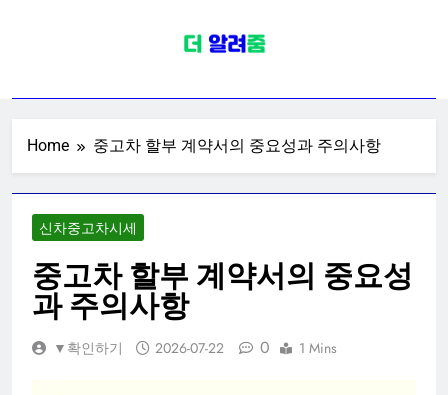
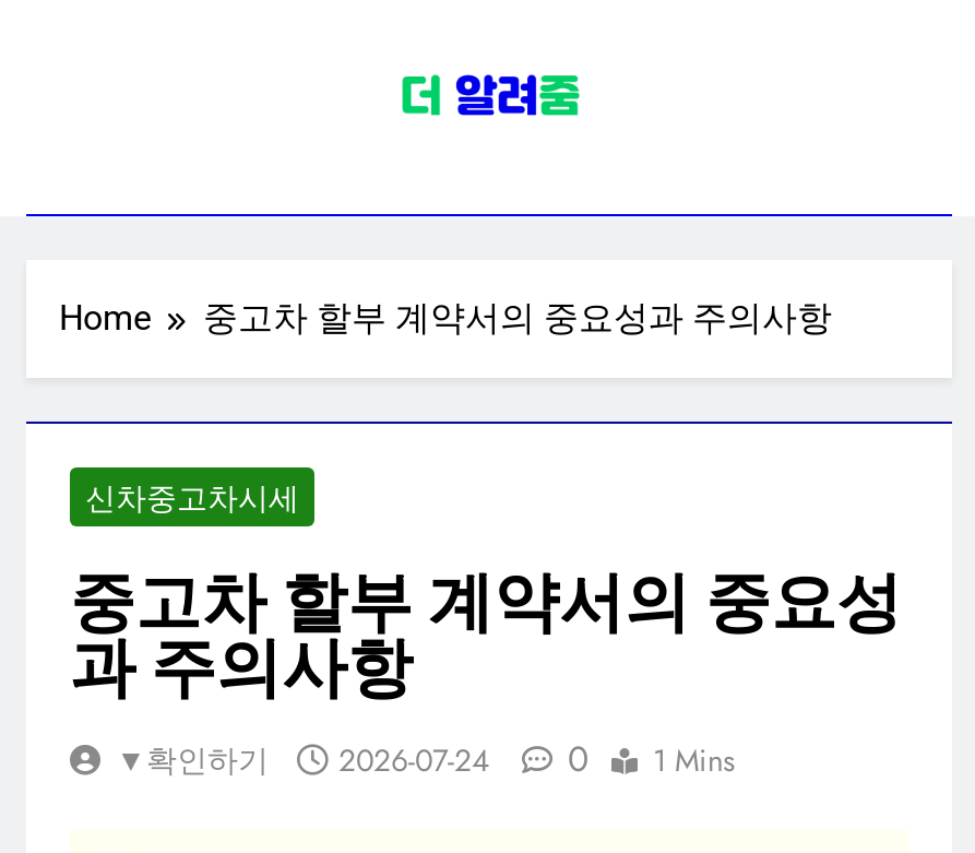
[155,338,224,358] 2026-07-22 -> [338,738,489,781] 2026-07-24

